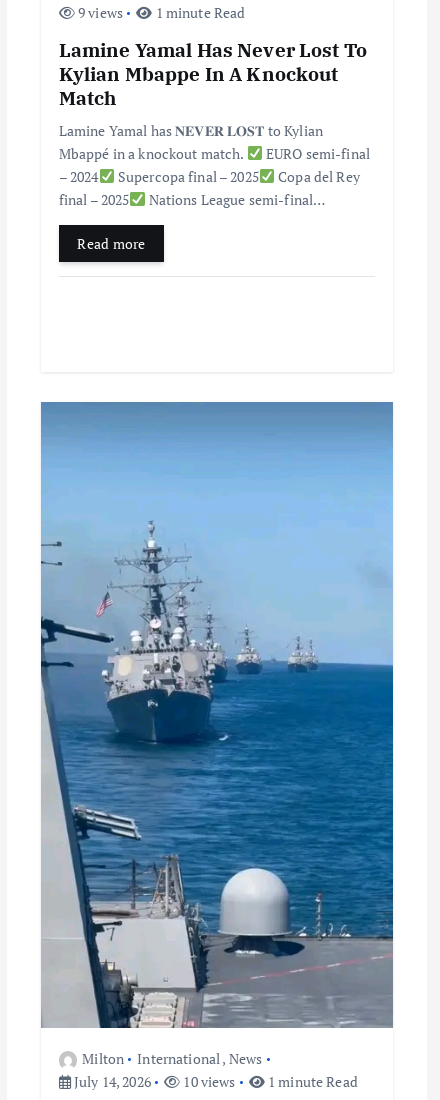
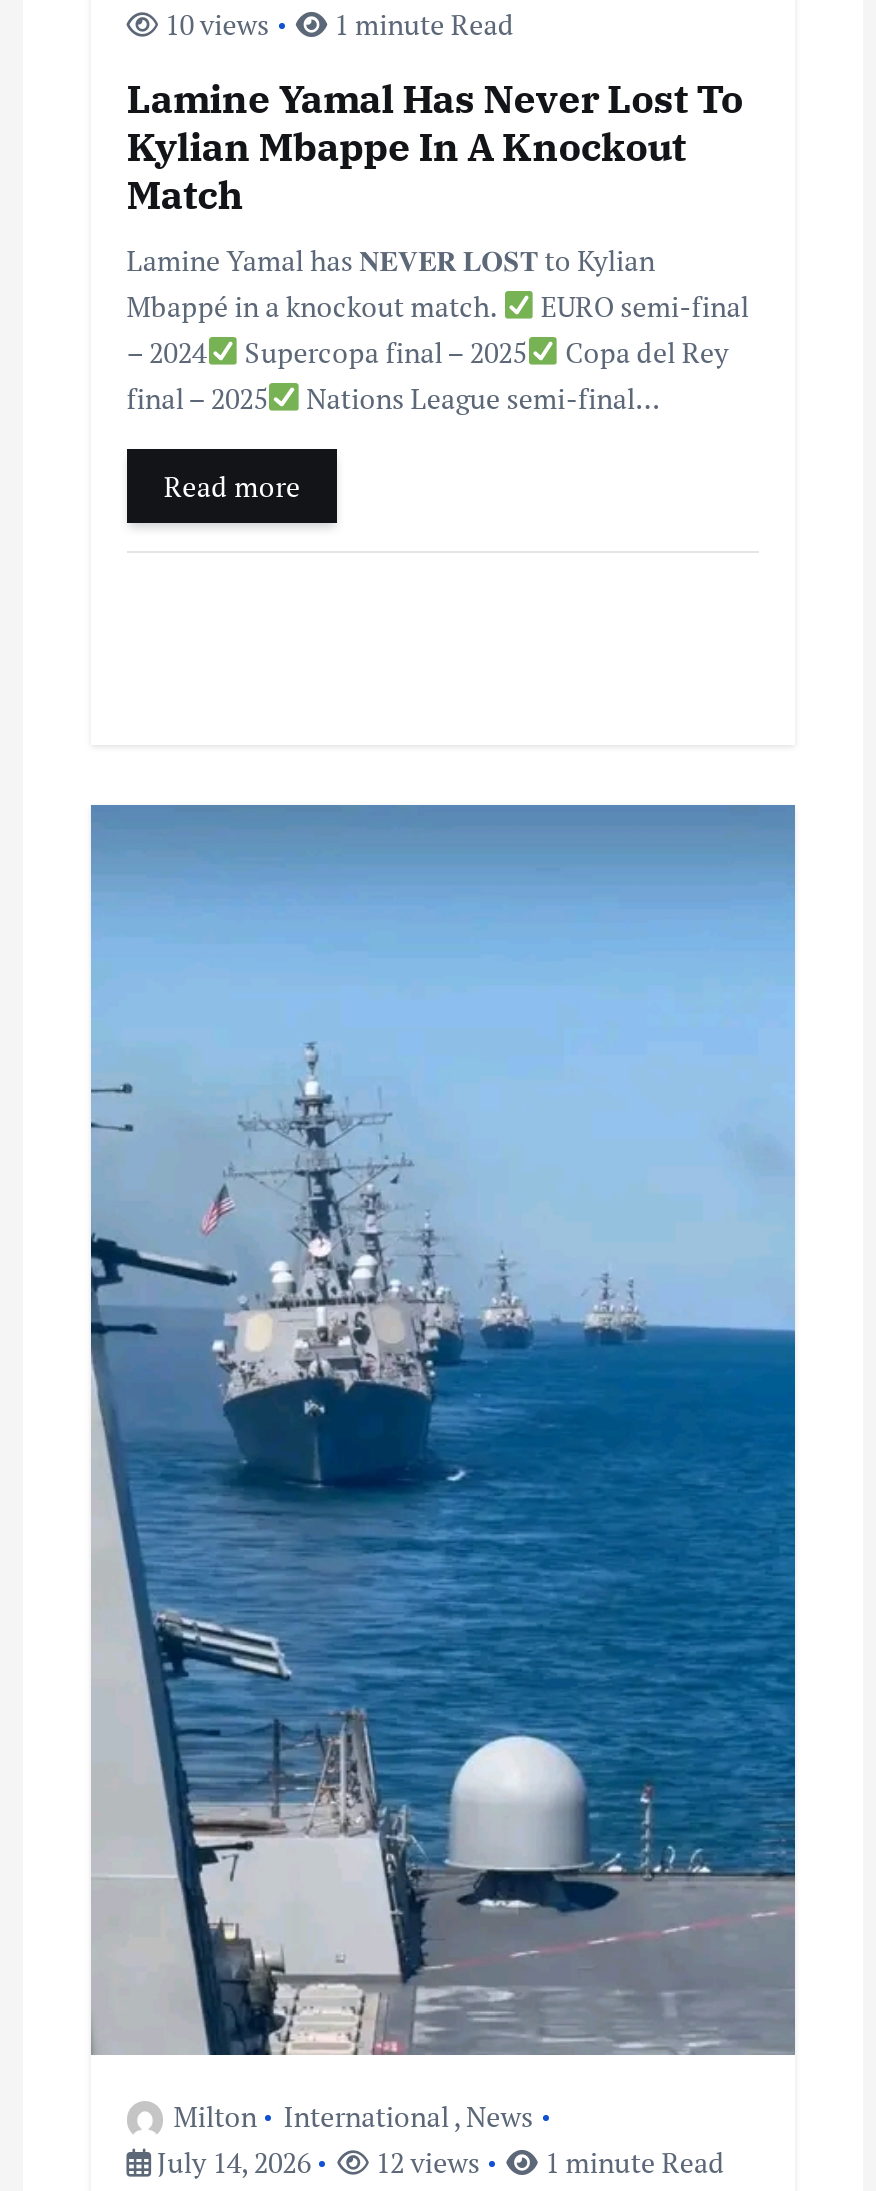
[75,3,245,22] 9 views 1 minute Read -> [159,5,514,43] 10 views 1 minute Read
[71,1072,358,1091] July 14, 2026 10 views 1 minute Read -> [151,2144,725,2182] July 14, 2026 12 views 1 minute Read

